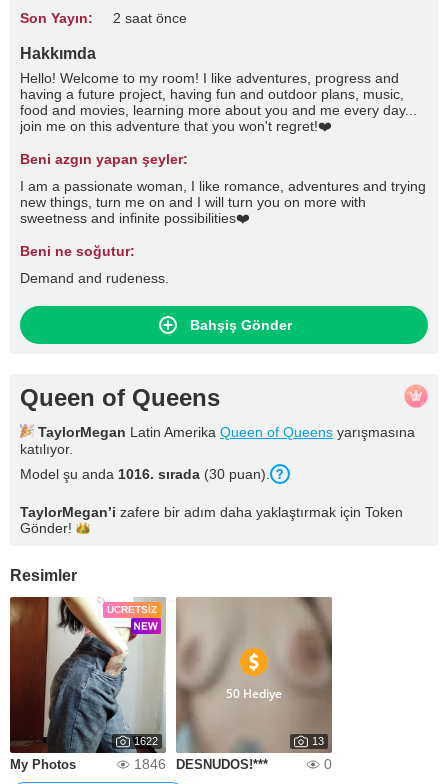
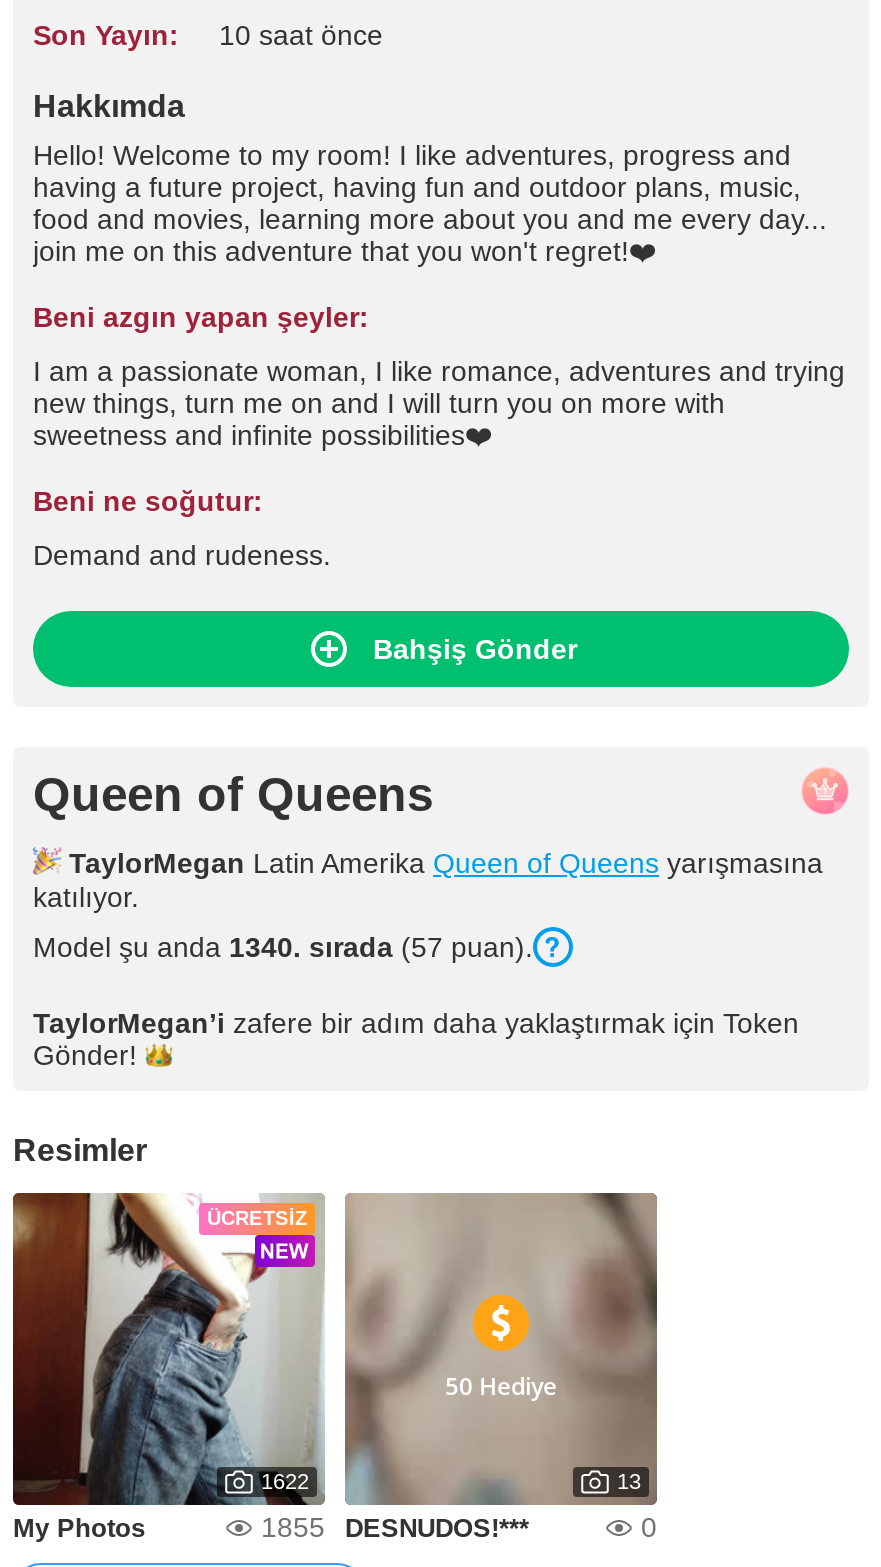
[20,10,187,26] Son Yayın: 2 saat önce -> [33,19,383,51] Son Yayın: 10 saat önce
[20,466,270,482] Model şu anda 1016. sırada (30 puan). -> [33,931,533,963] Model şu anda 1340. sırada (57 puan).
[134,756,268,772] 1846 DESNUDOS!*** -> [261,1511,529,1543] 1855 DESNUDOS!***

